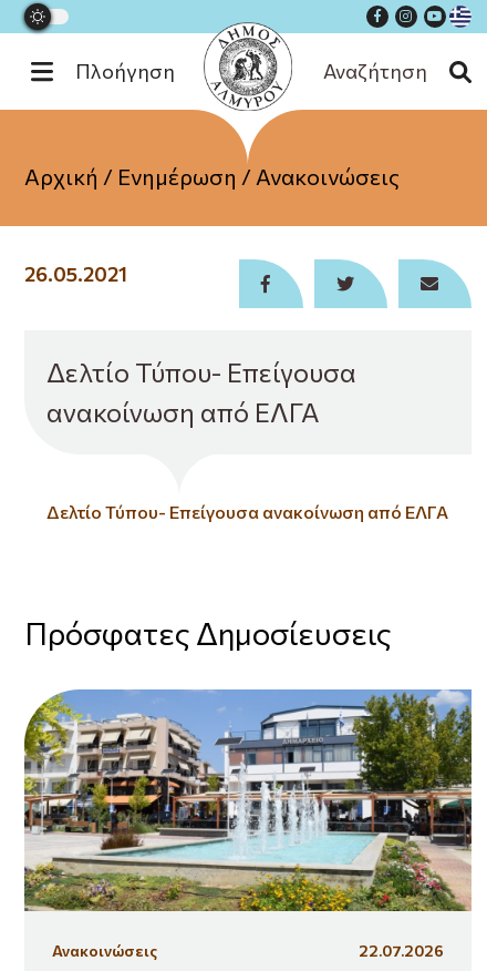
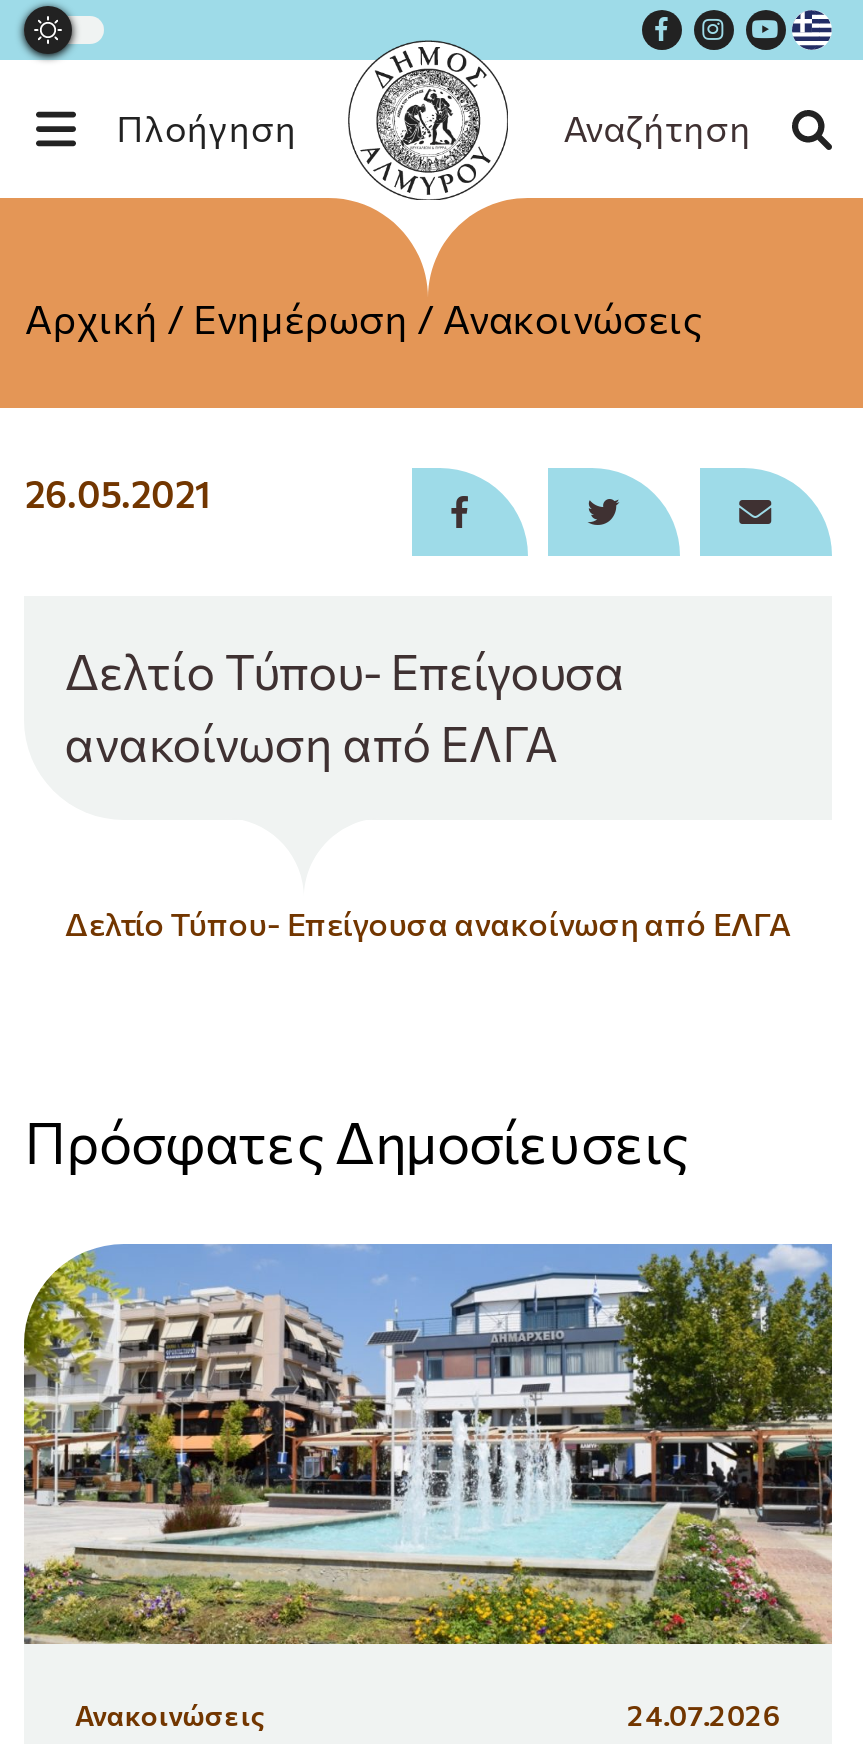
[358,941,443,960] 22.07.2026 -> [627,1698,781,1732] 24.07.2026

